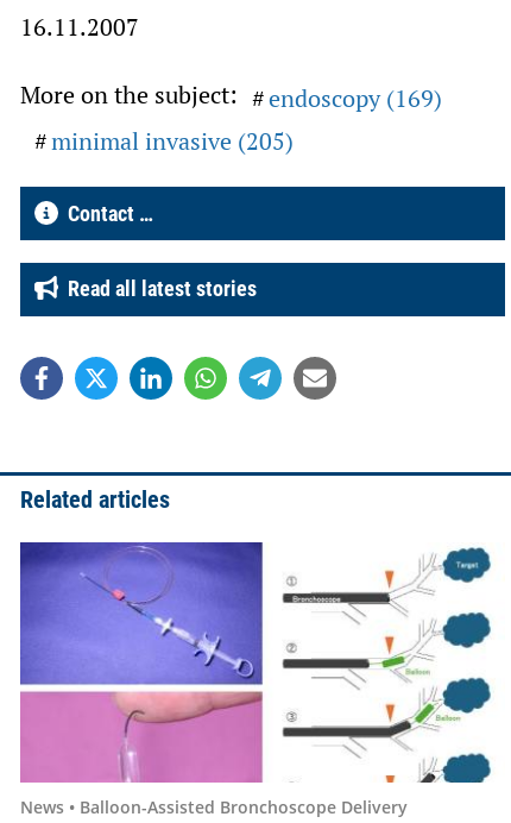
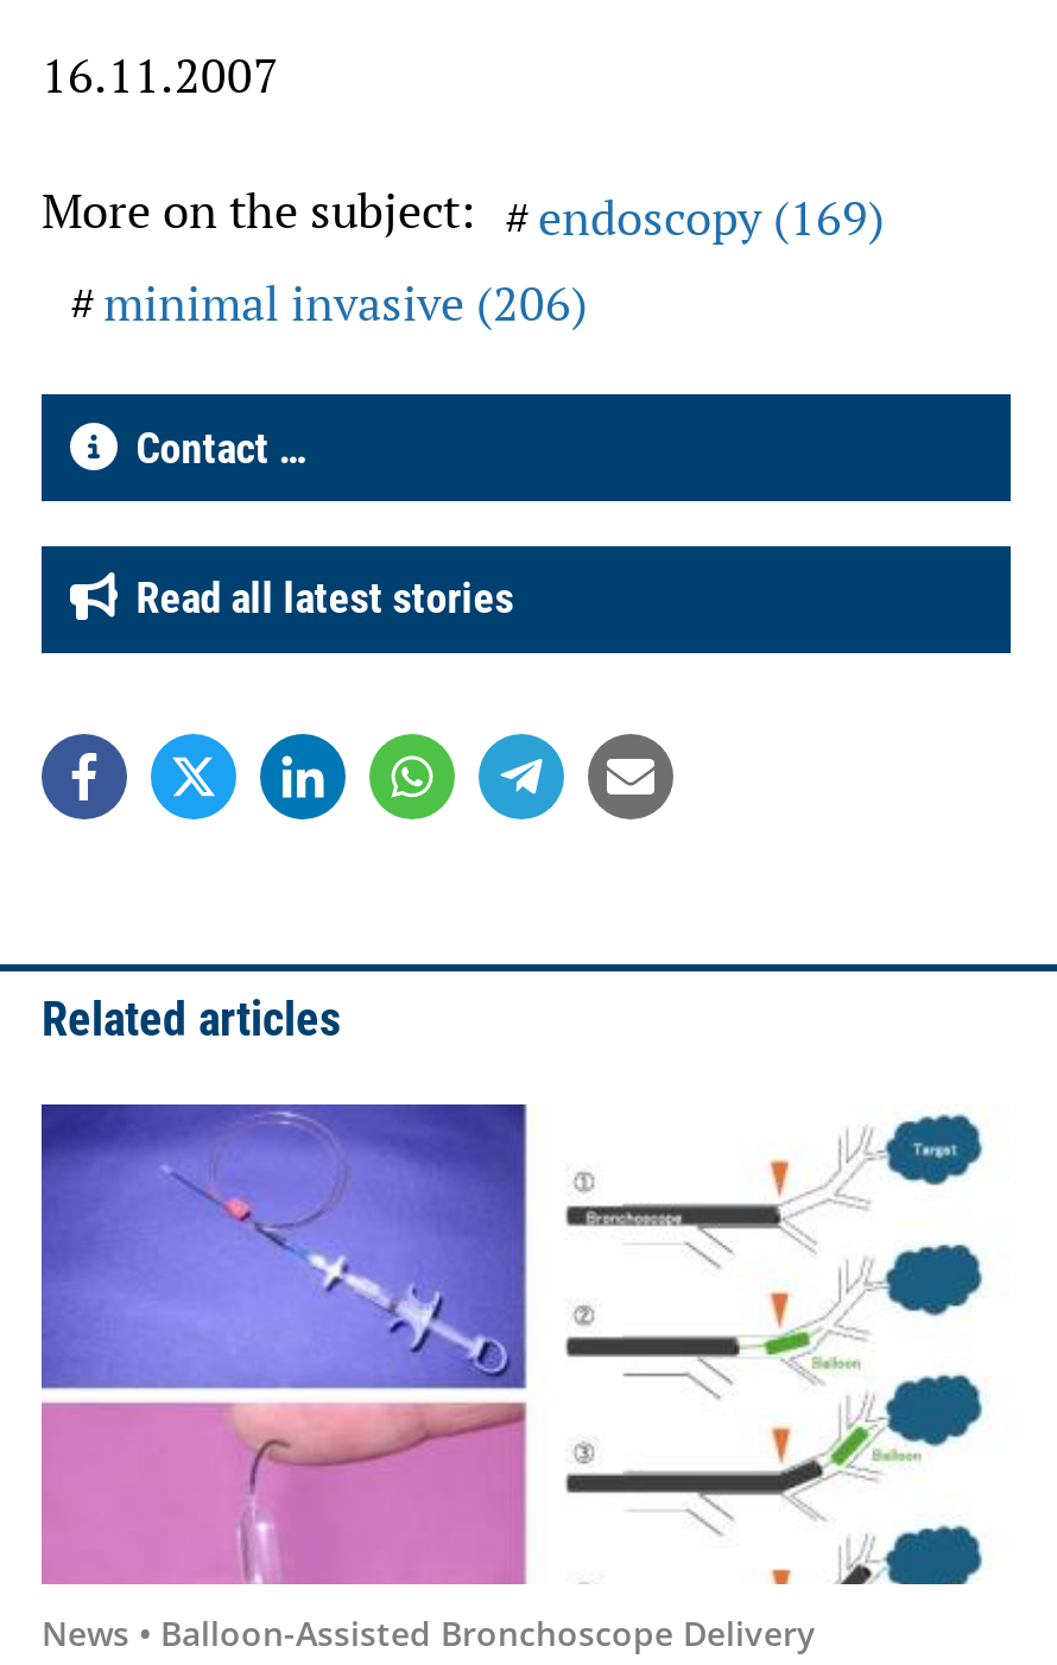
[51,125,294,157] minimal invasive (205) -> [103,271,588,335] minimal invasive (206)

